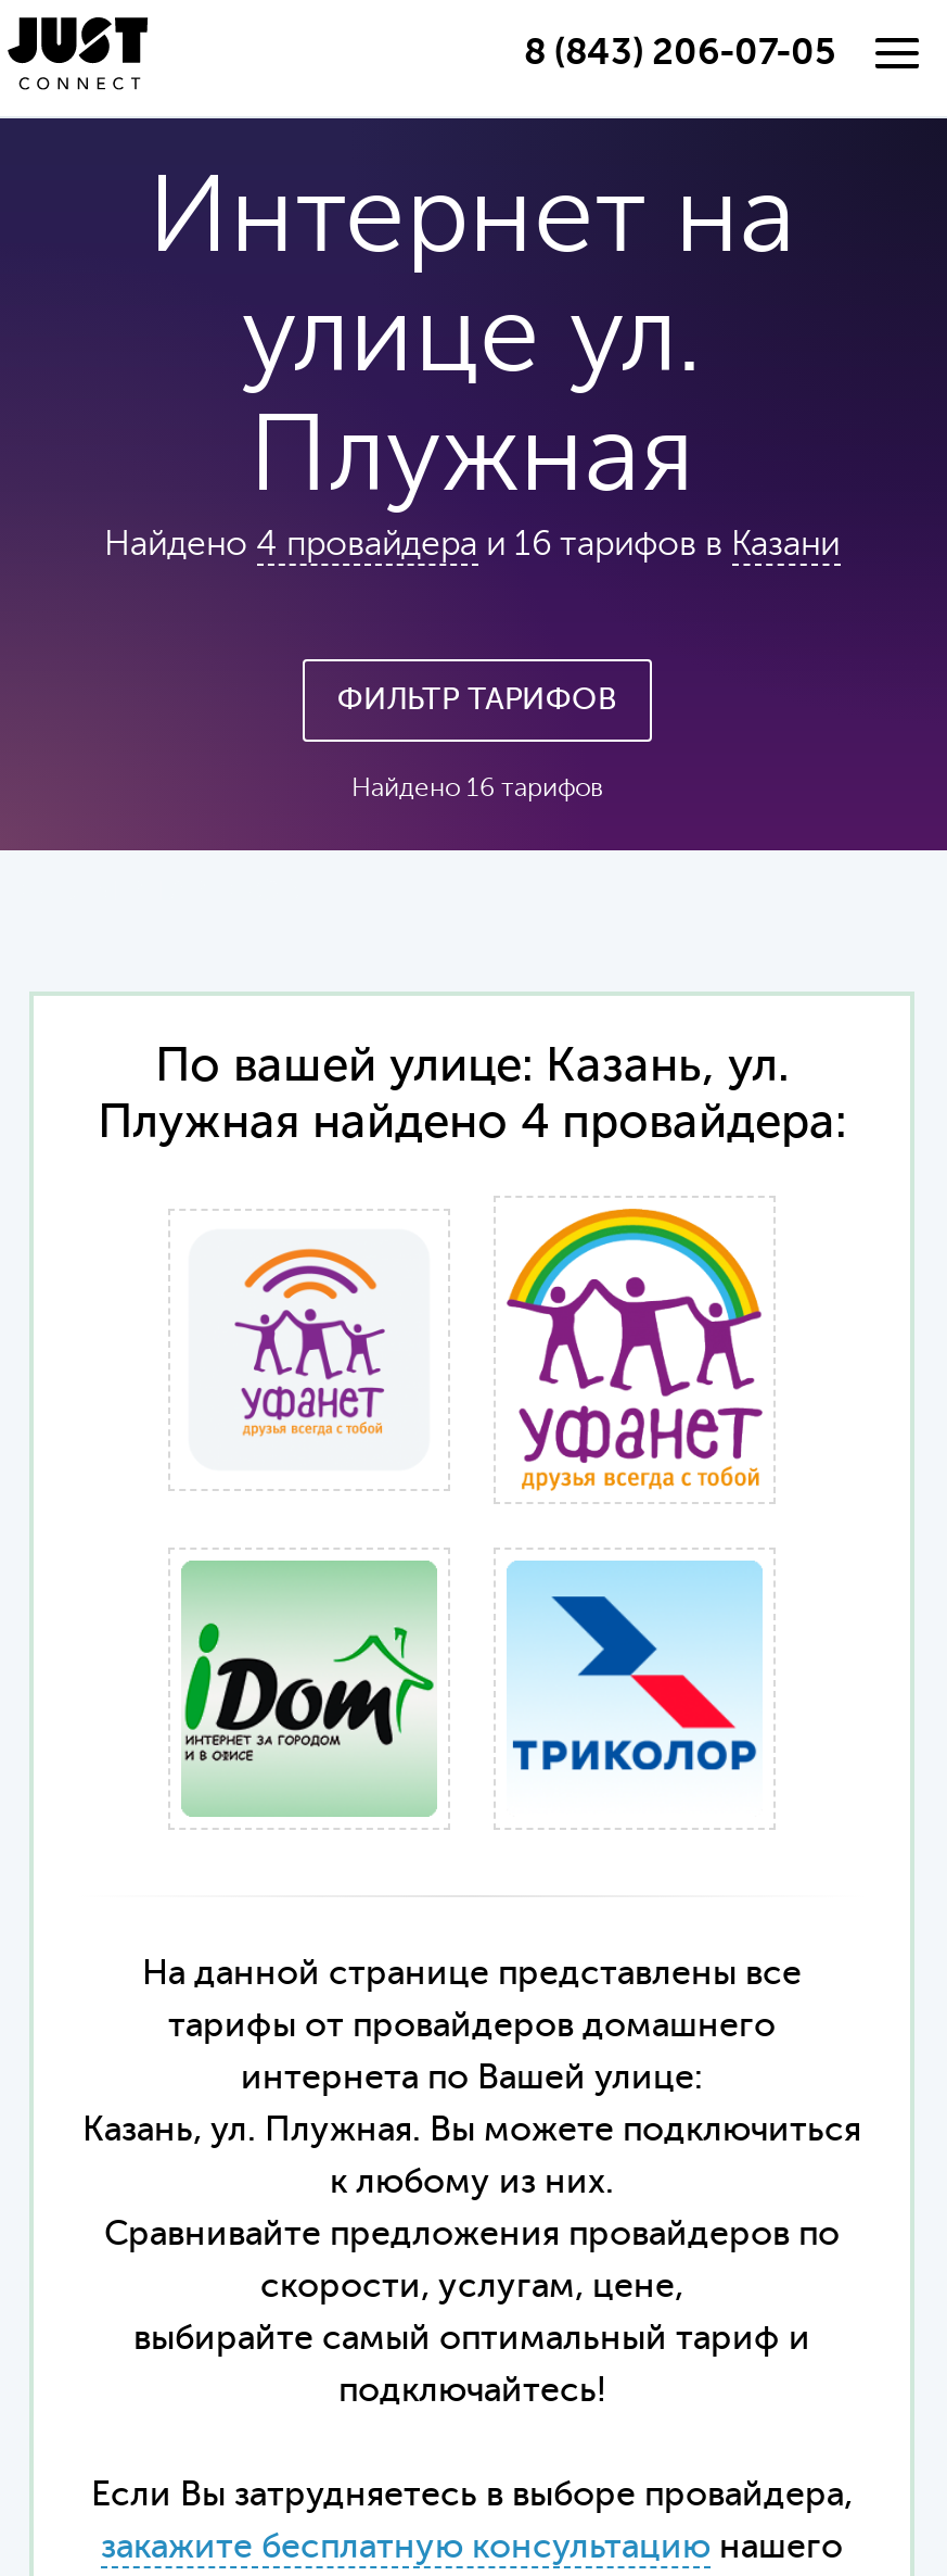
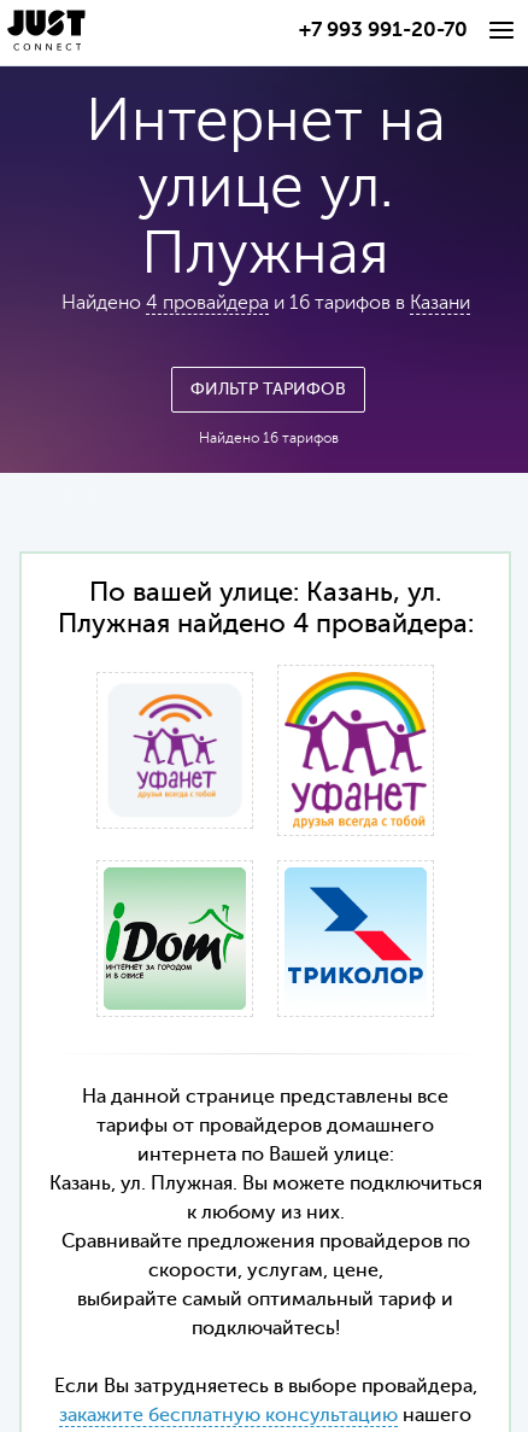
[524,35,836,72] 8 (843) 206-07-05 -> [299,20,468,40] +7 993 991-20-70

